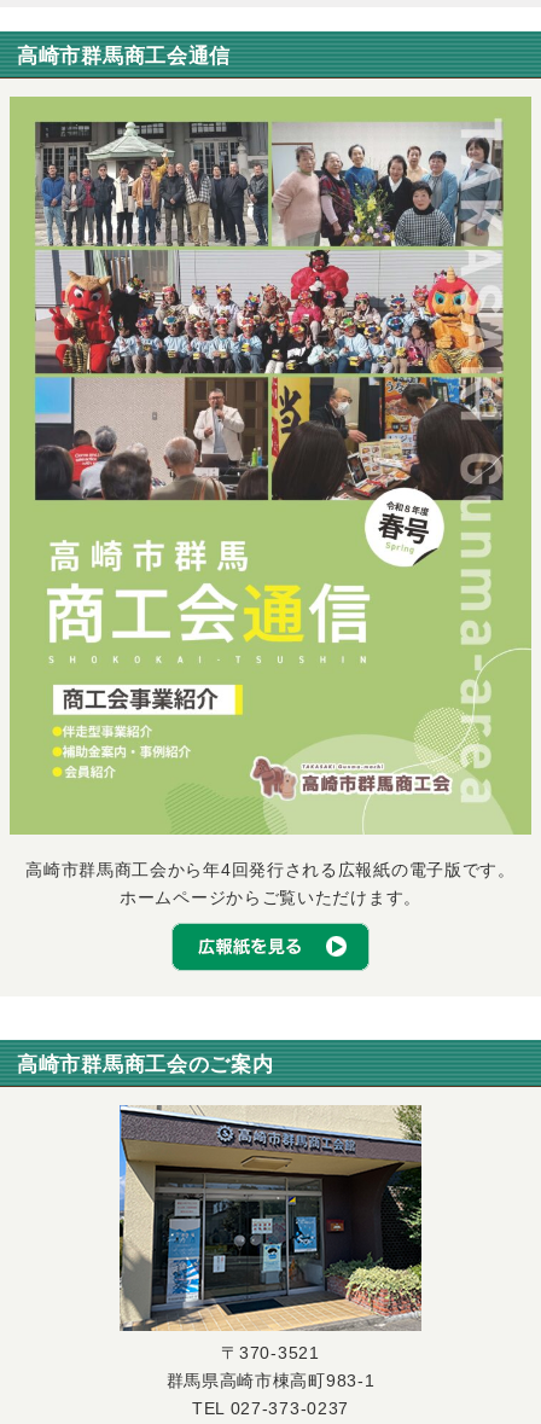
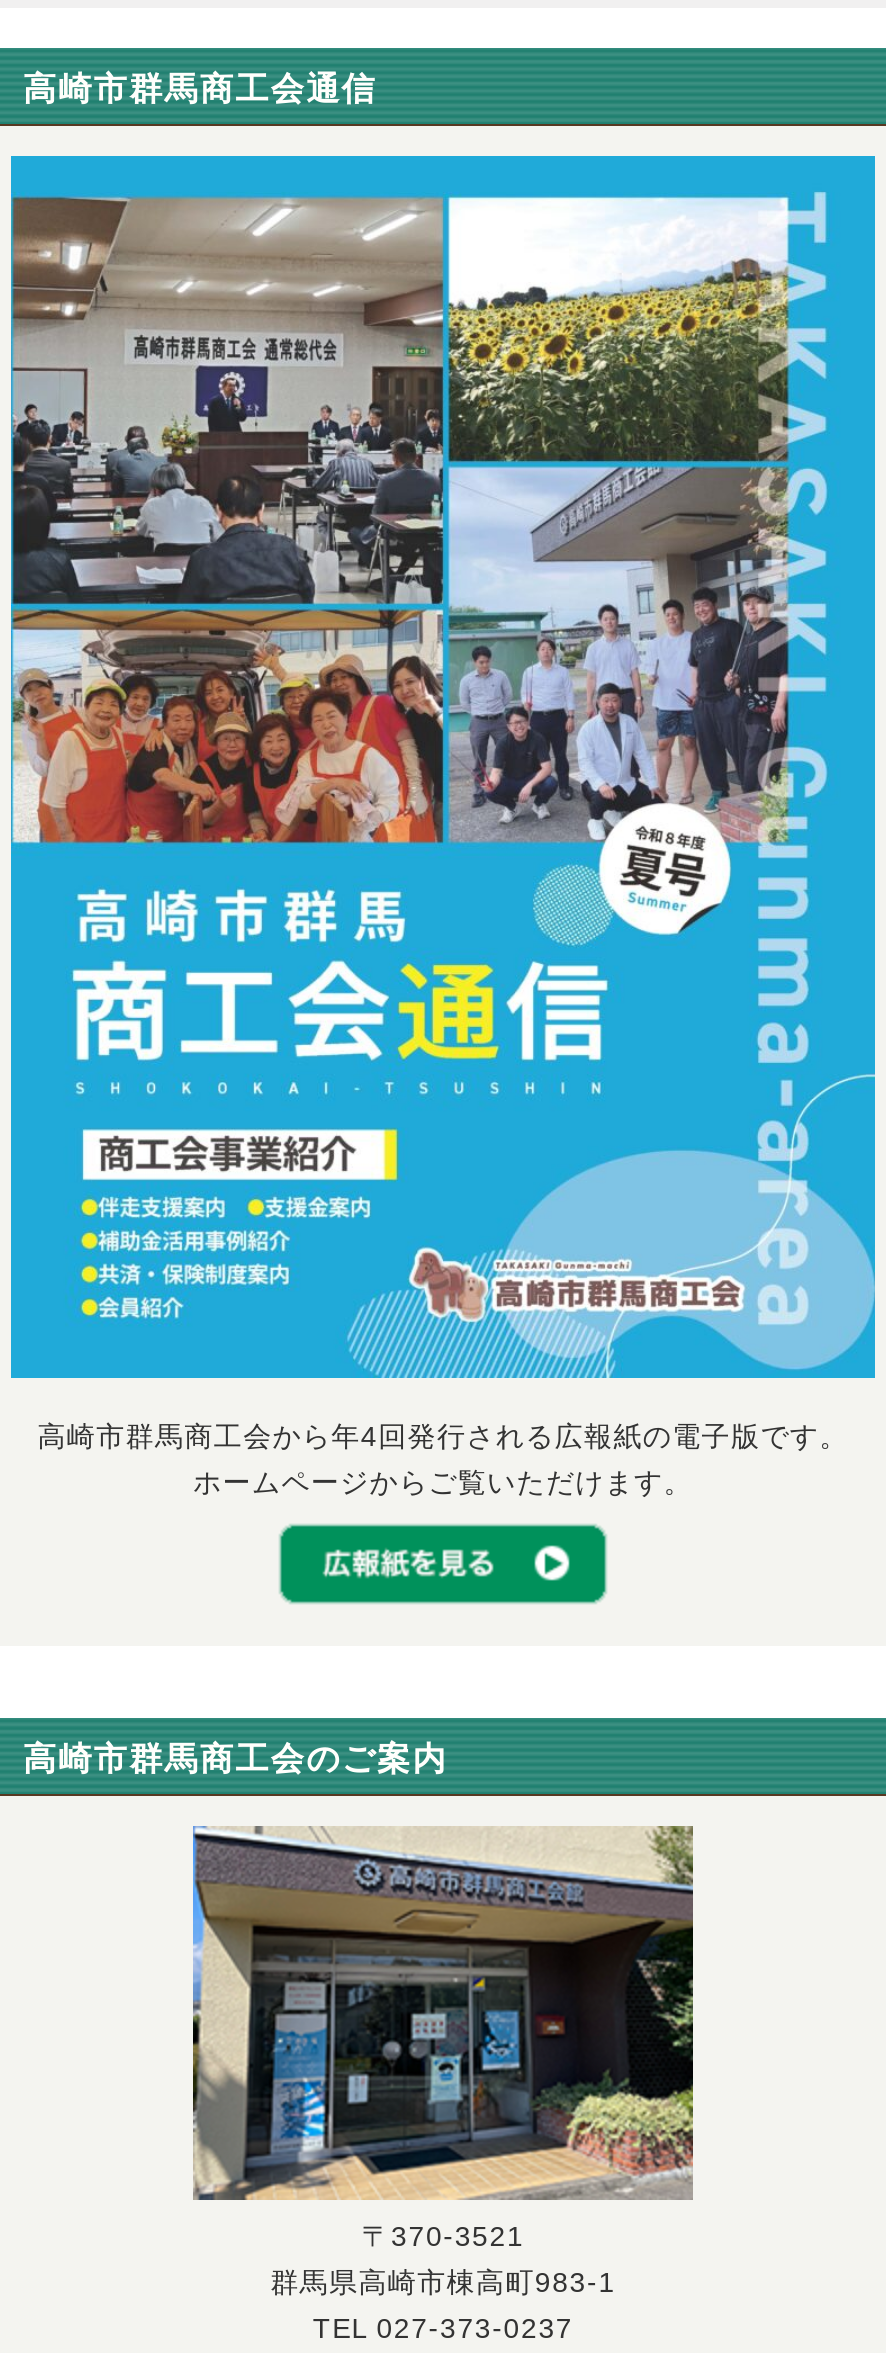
[8,95,533,836] [image] -> [9,154,877,1380] [image]

